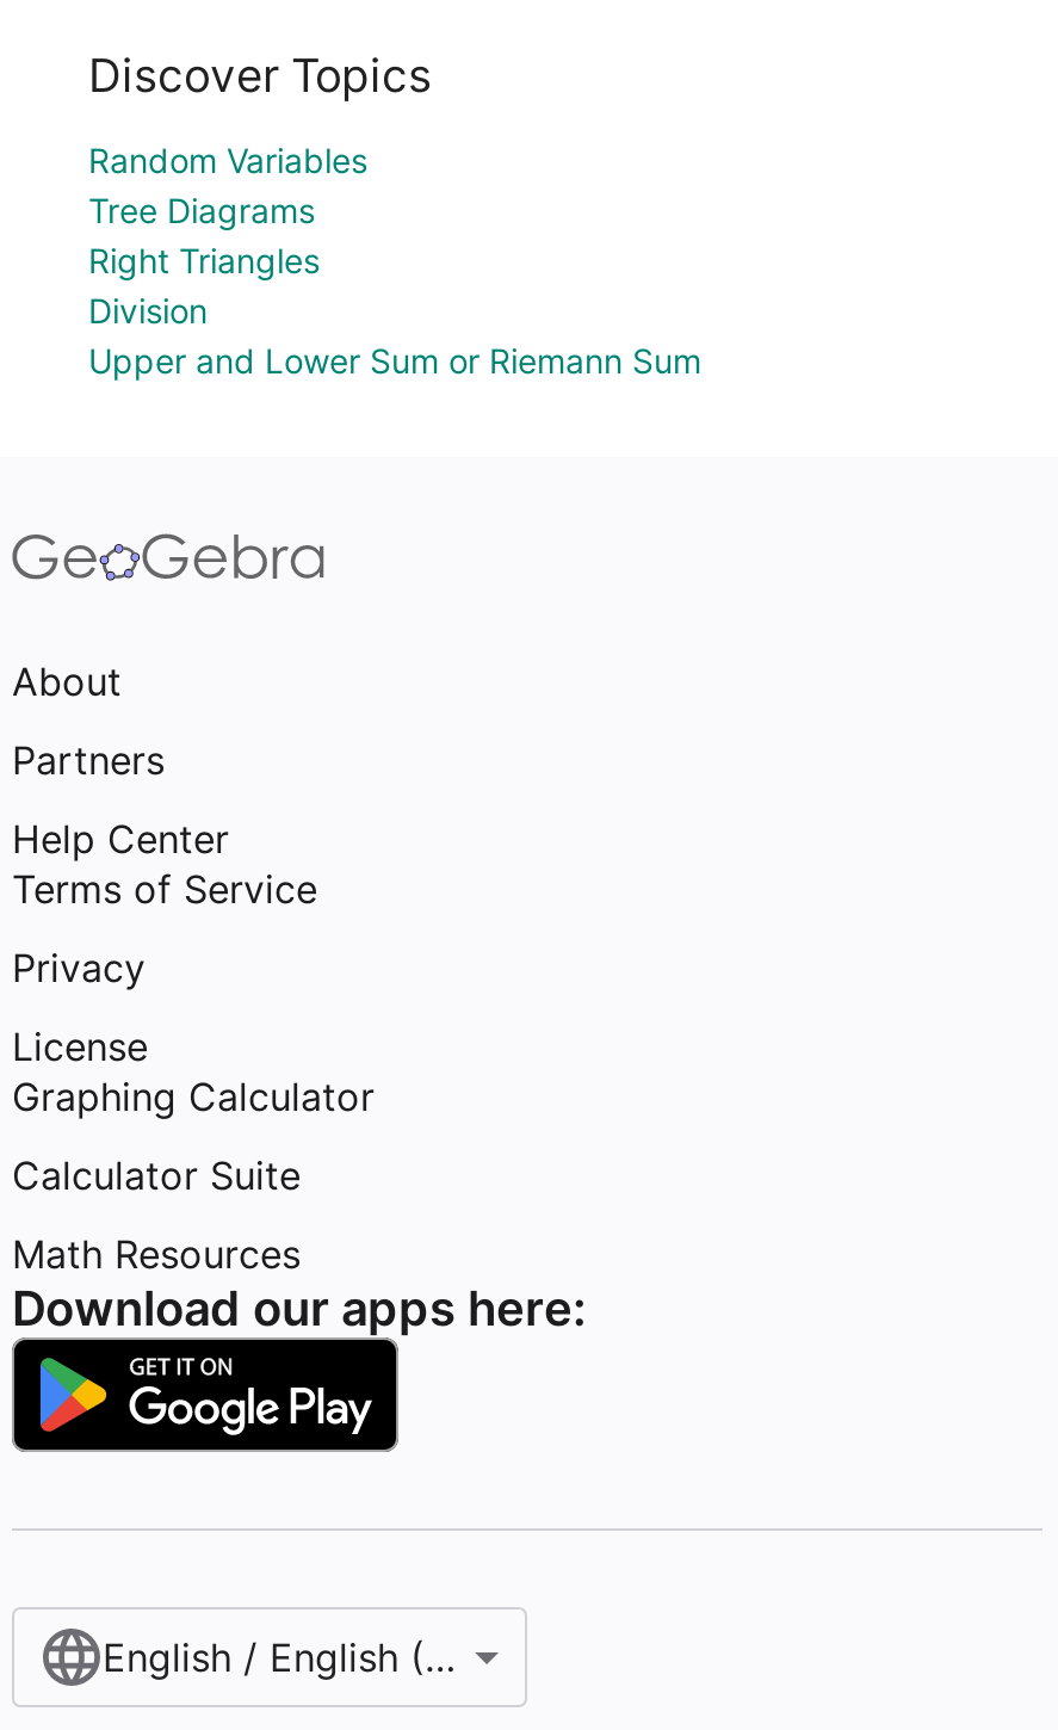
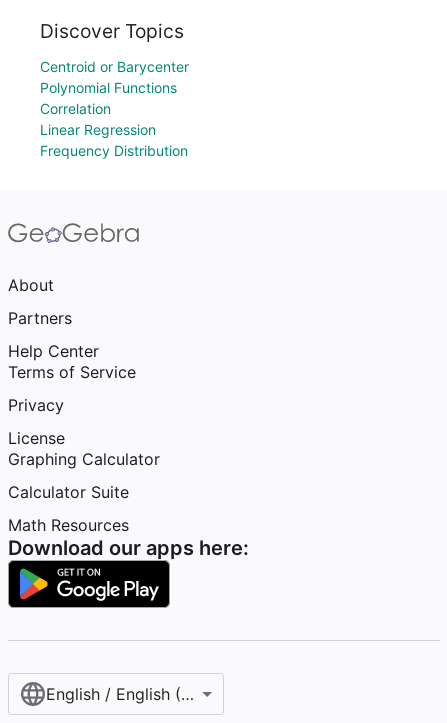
[88,140,701,381] Random Variables | Tree Diagrams | Right Triangles | Division | Upper and Lower Sum or Riemann Sum -> [40,58,189,159] Centroid or Barycenter | Polynomial Functions | Correlation | Linear Regression | Frequency Distribution

